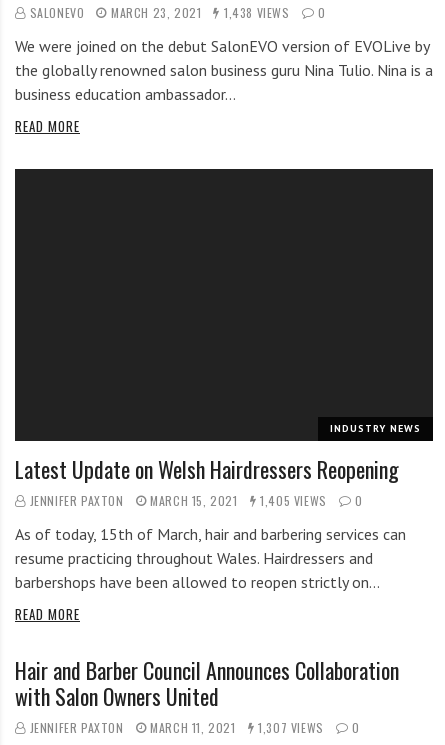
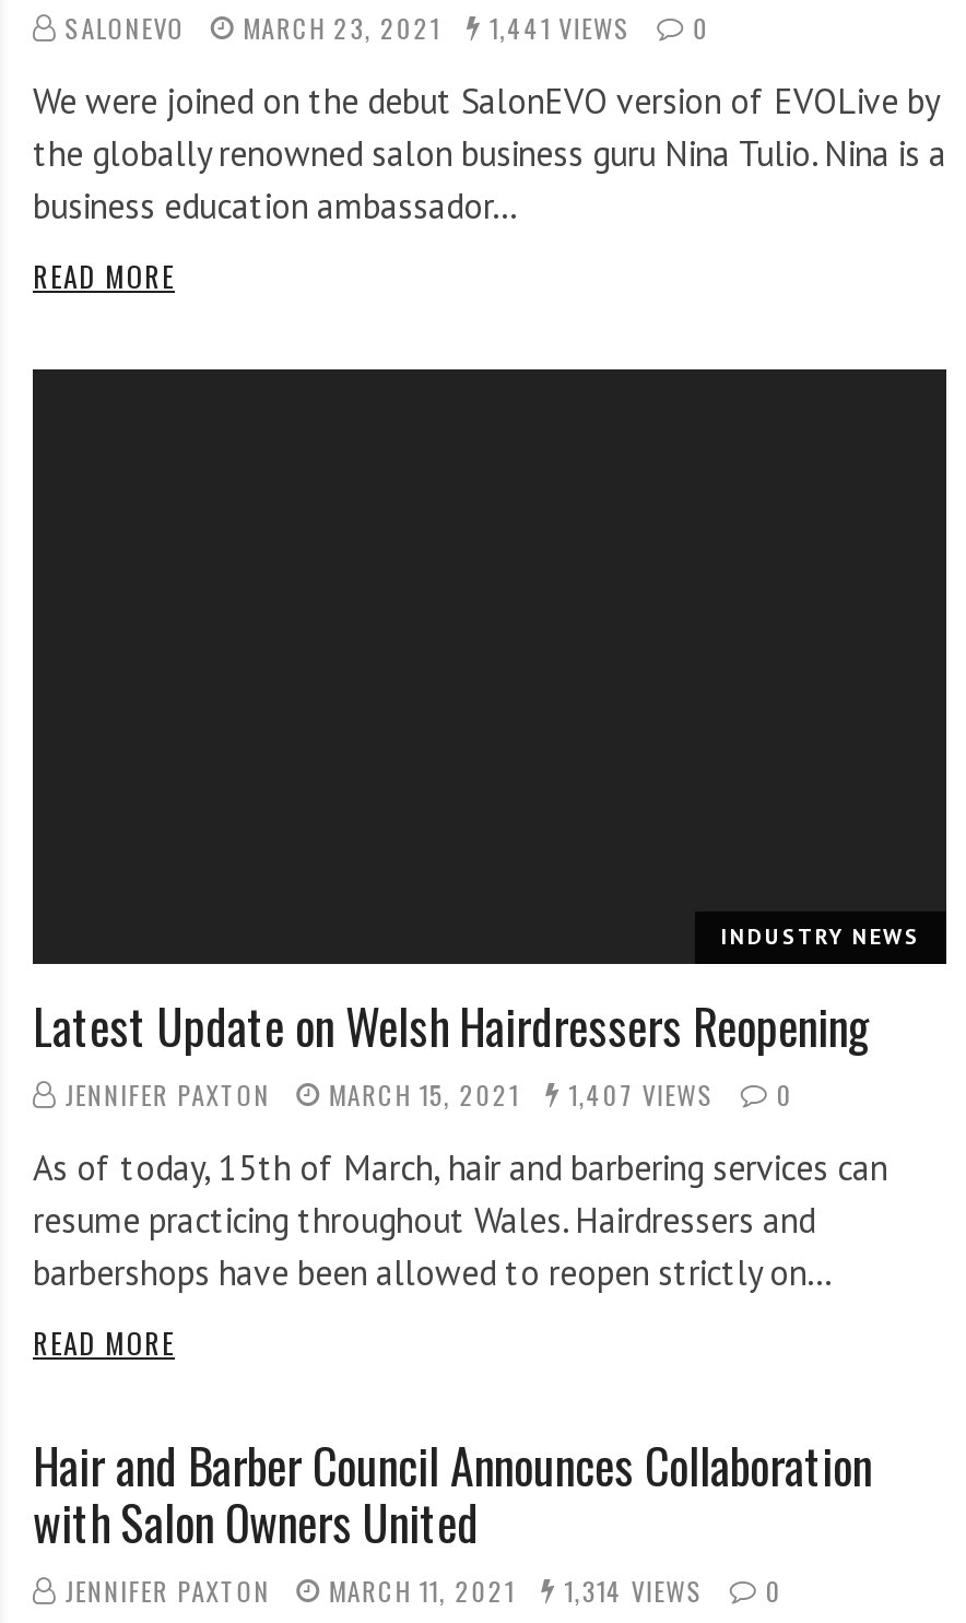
[30,4,326,21] SALONEVO MARCH 23, 2021 1,438 VIEWS 0 -> [65,10,710,47] SALONEVO MARCH 23, 2021 1,441 VIEWS 0
[30,492,363,509] JENNIFER PAXTON MARCH 15, 2021 1,405 VIEWS 0 -> [65,1076,794,1113] JENNIFER PAXTON MARCH 15, 2021 1,407 VIEWS 0
[30,719,360,736] JENNIFER PAXTON MARCH 11, 2021 1,307 VIEWS 0 -> [65,1572,783,1609] JENNIFER PAXTON MARCH 11, 2021 1,314 VIEWS 0

